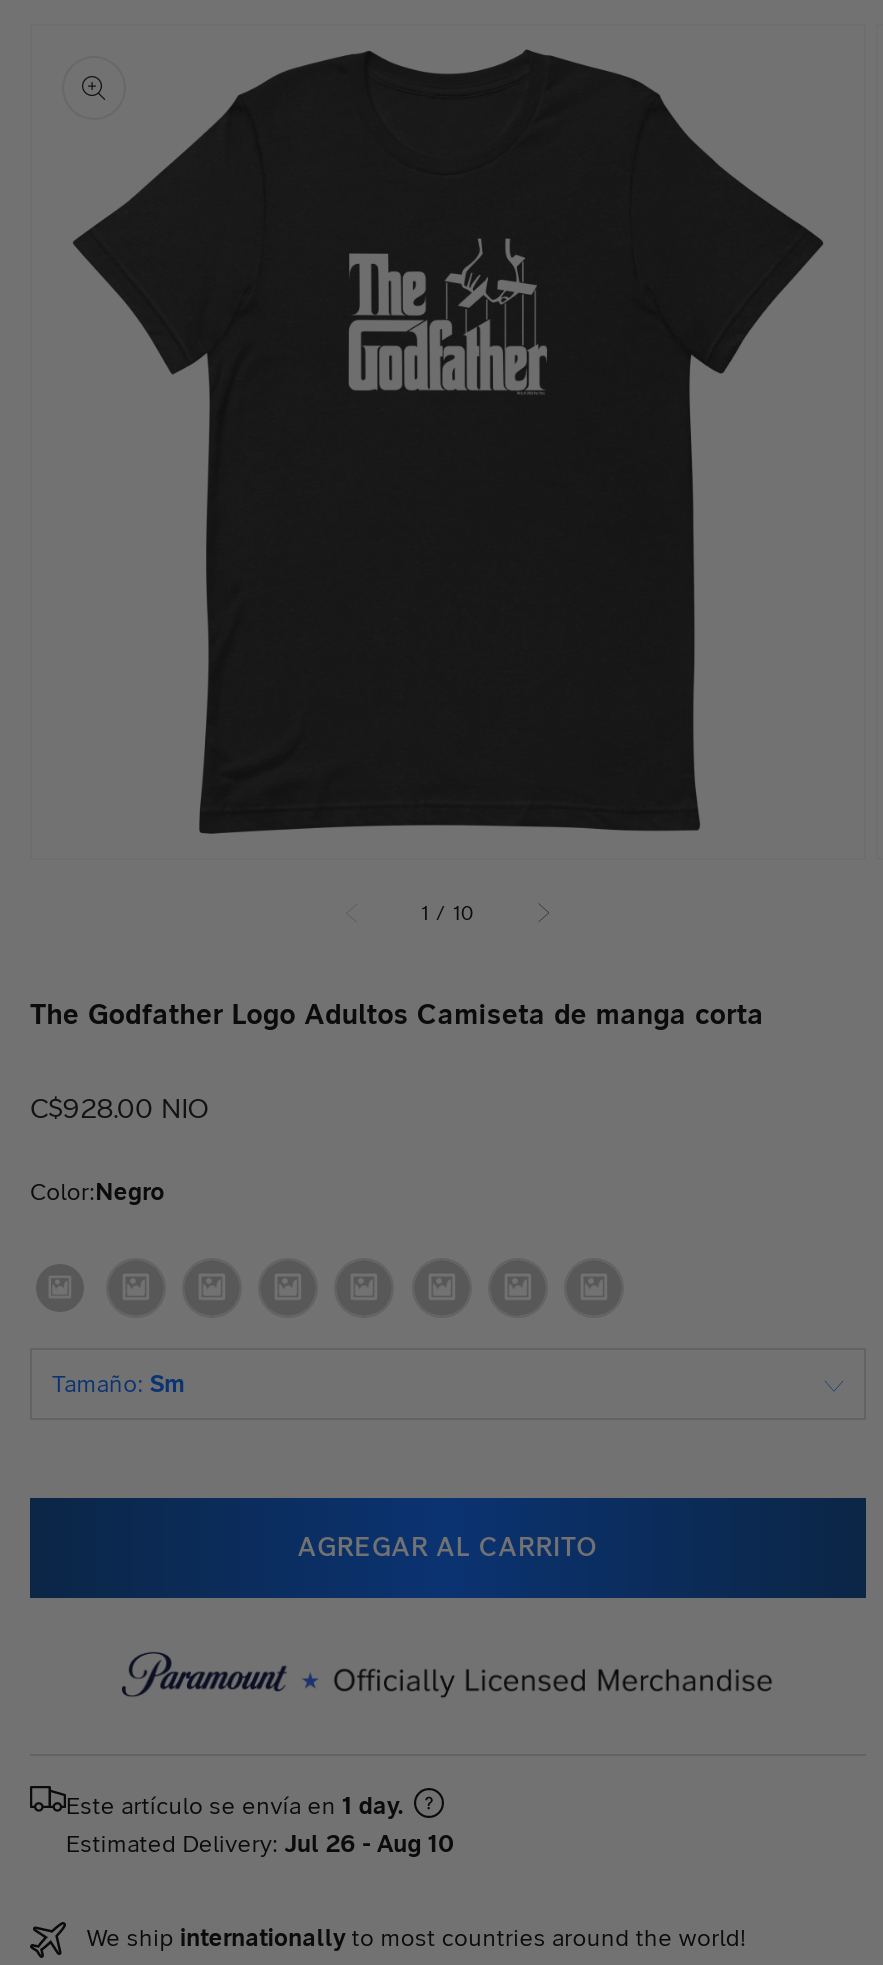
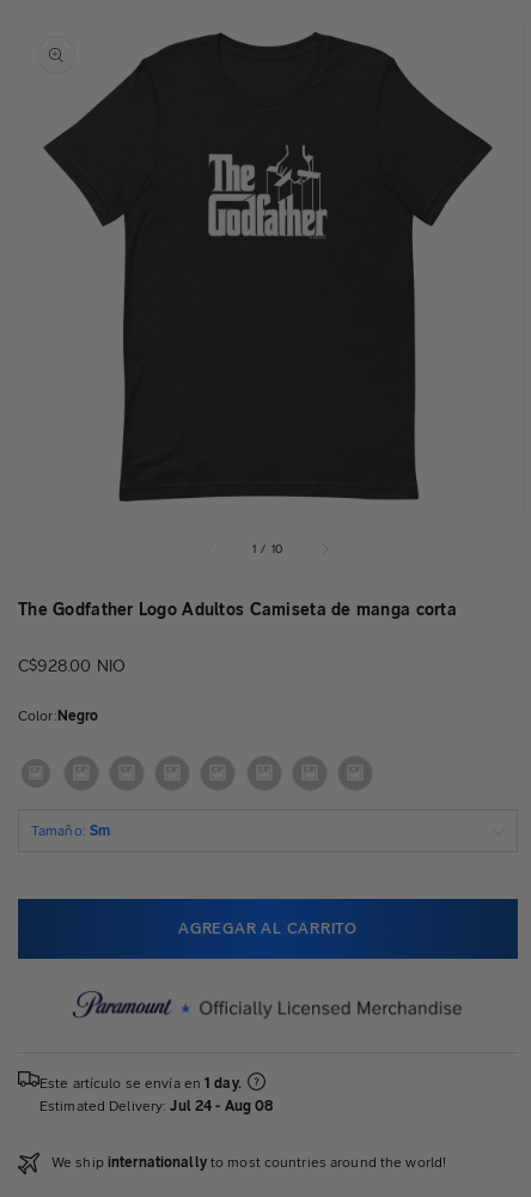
[66,1828,454,1858] Estimated Delivery: Jul 26 - Aug 10 -> [39,1096,273,1114] Estimated Delivery: Jul 24 - Aug 08

